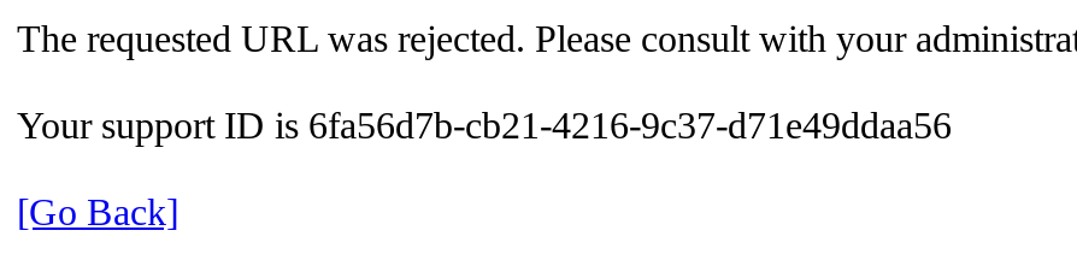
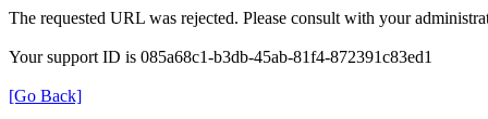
[17,105,952,146] Your support ID is 6fa56d7b-cb21-4216-9c37-d71e49ddaa56 -> [9,48,432,66] Your support ID is 085a68c1-b3db-45ab-81f4-872391c83ed1

